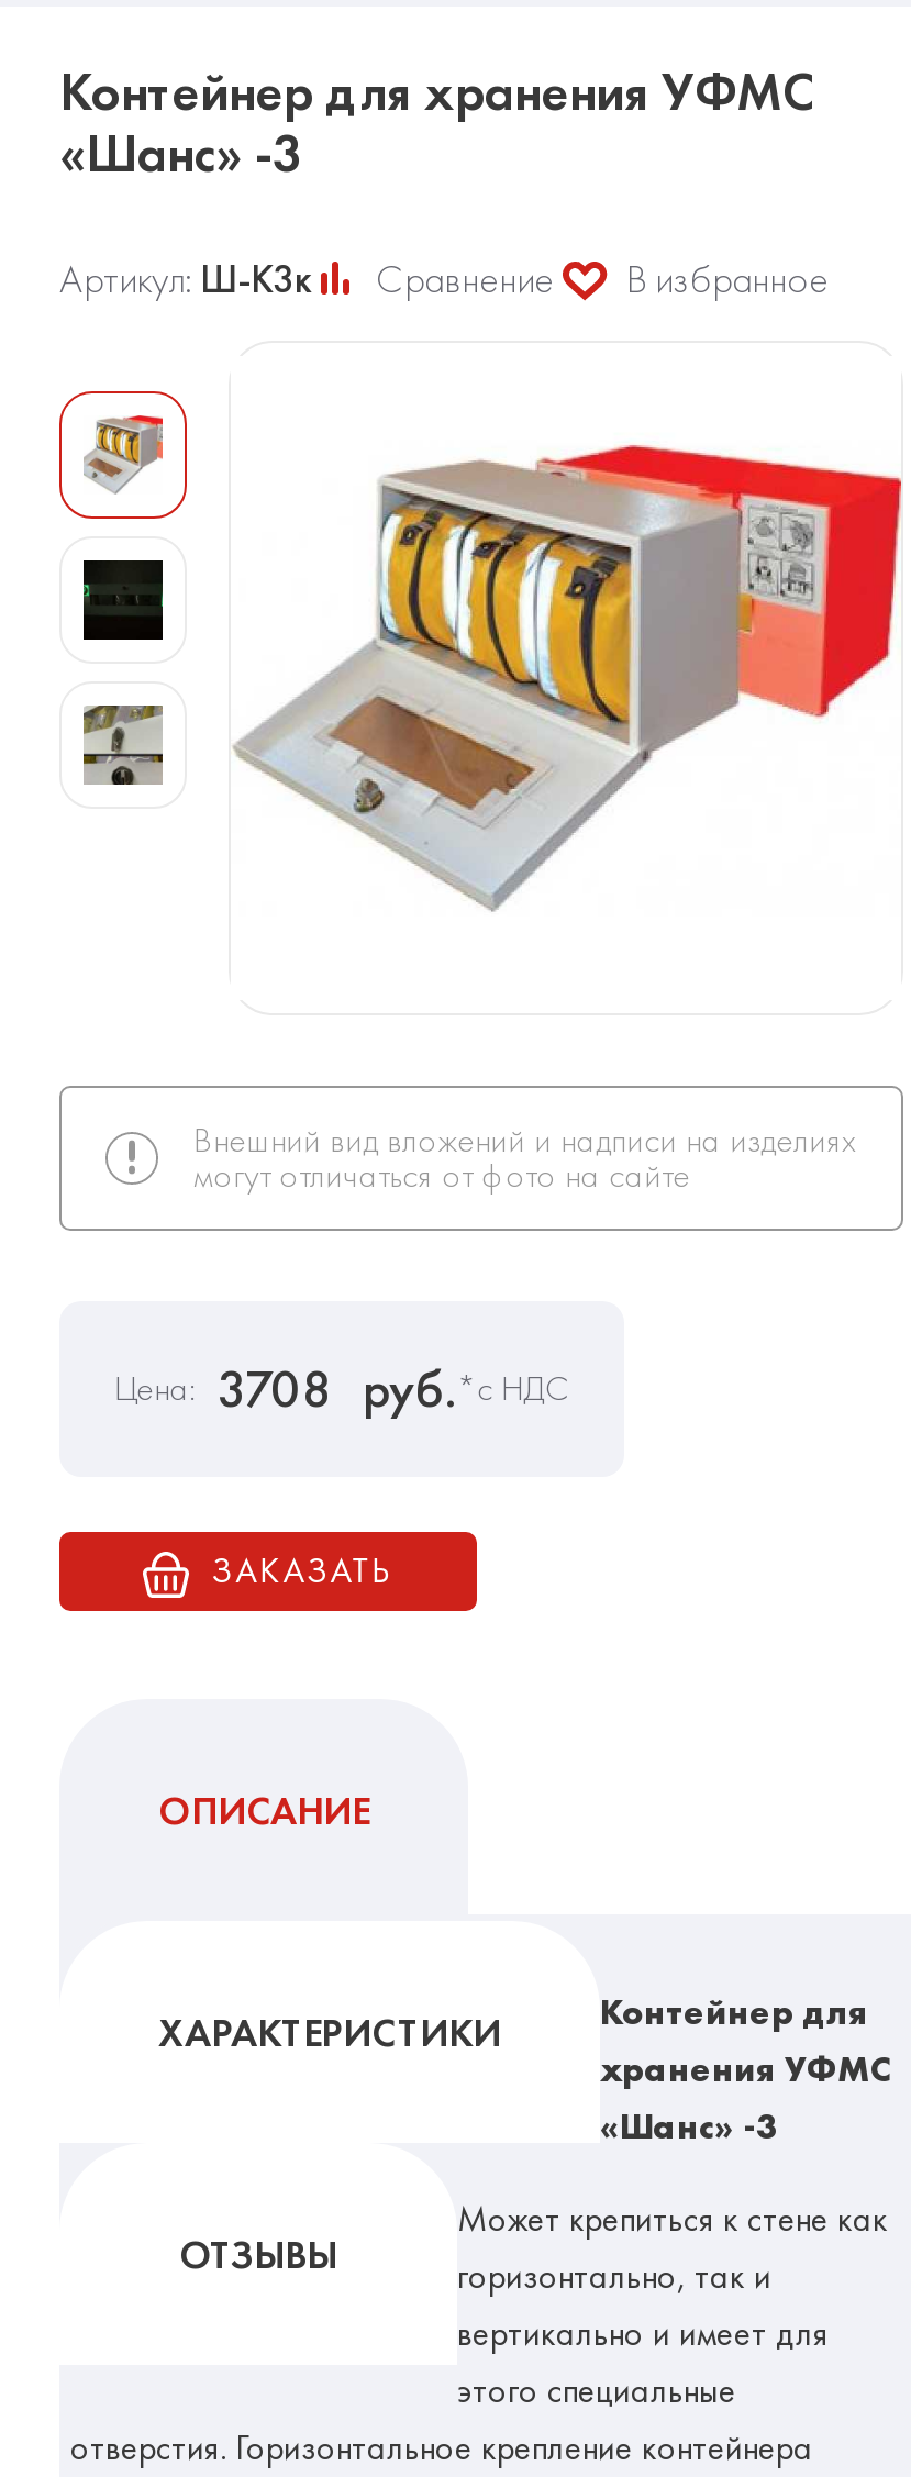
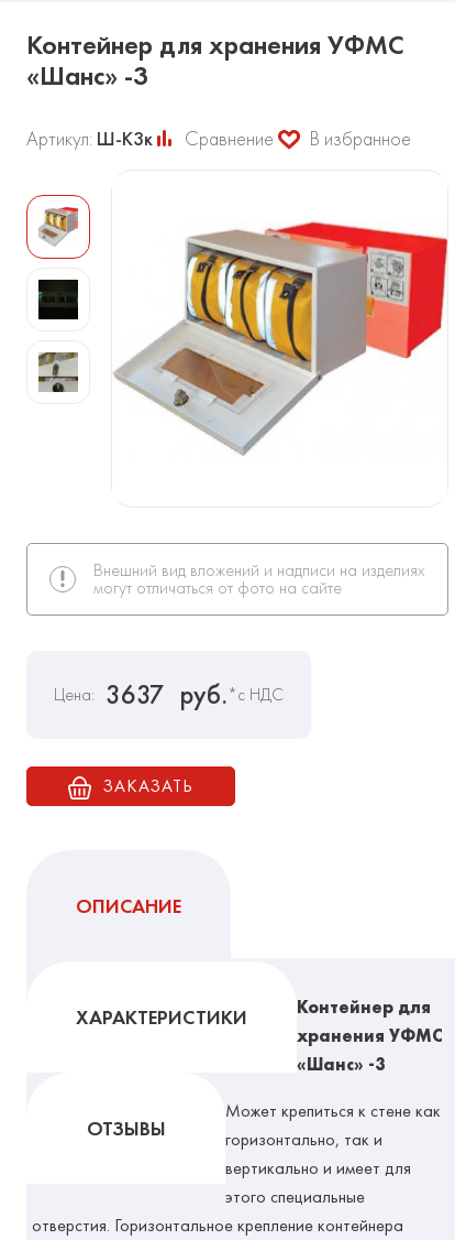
[114,1354,569,1422] Цена: 3708 руб.*с НДС -> [54,677,284,712] Цена: 3637 руб.*с НДС

